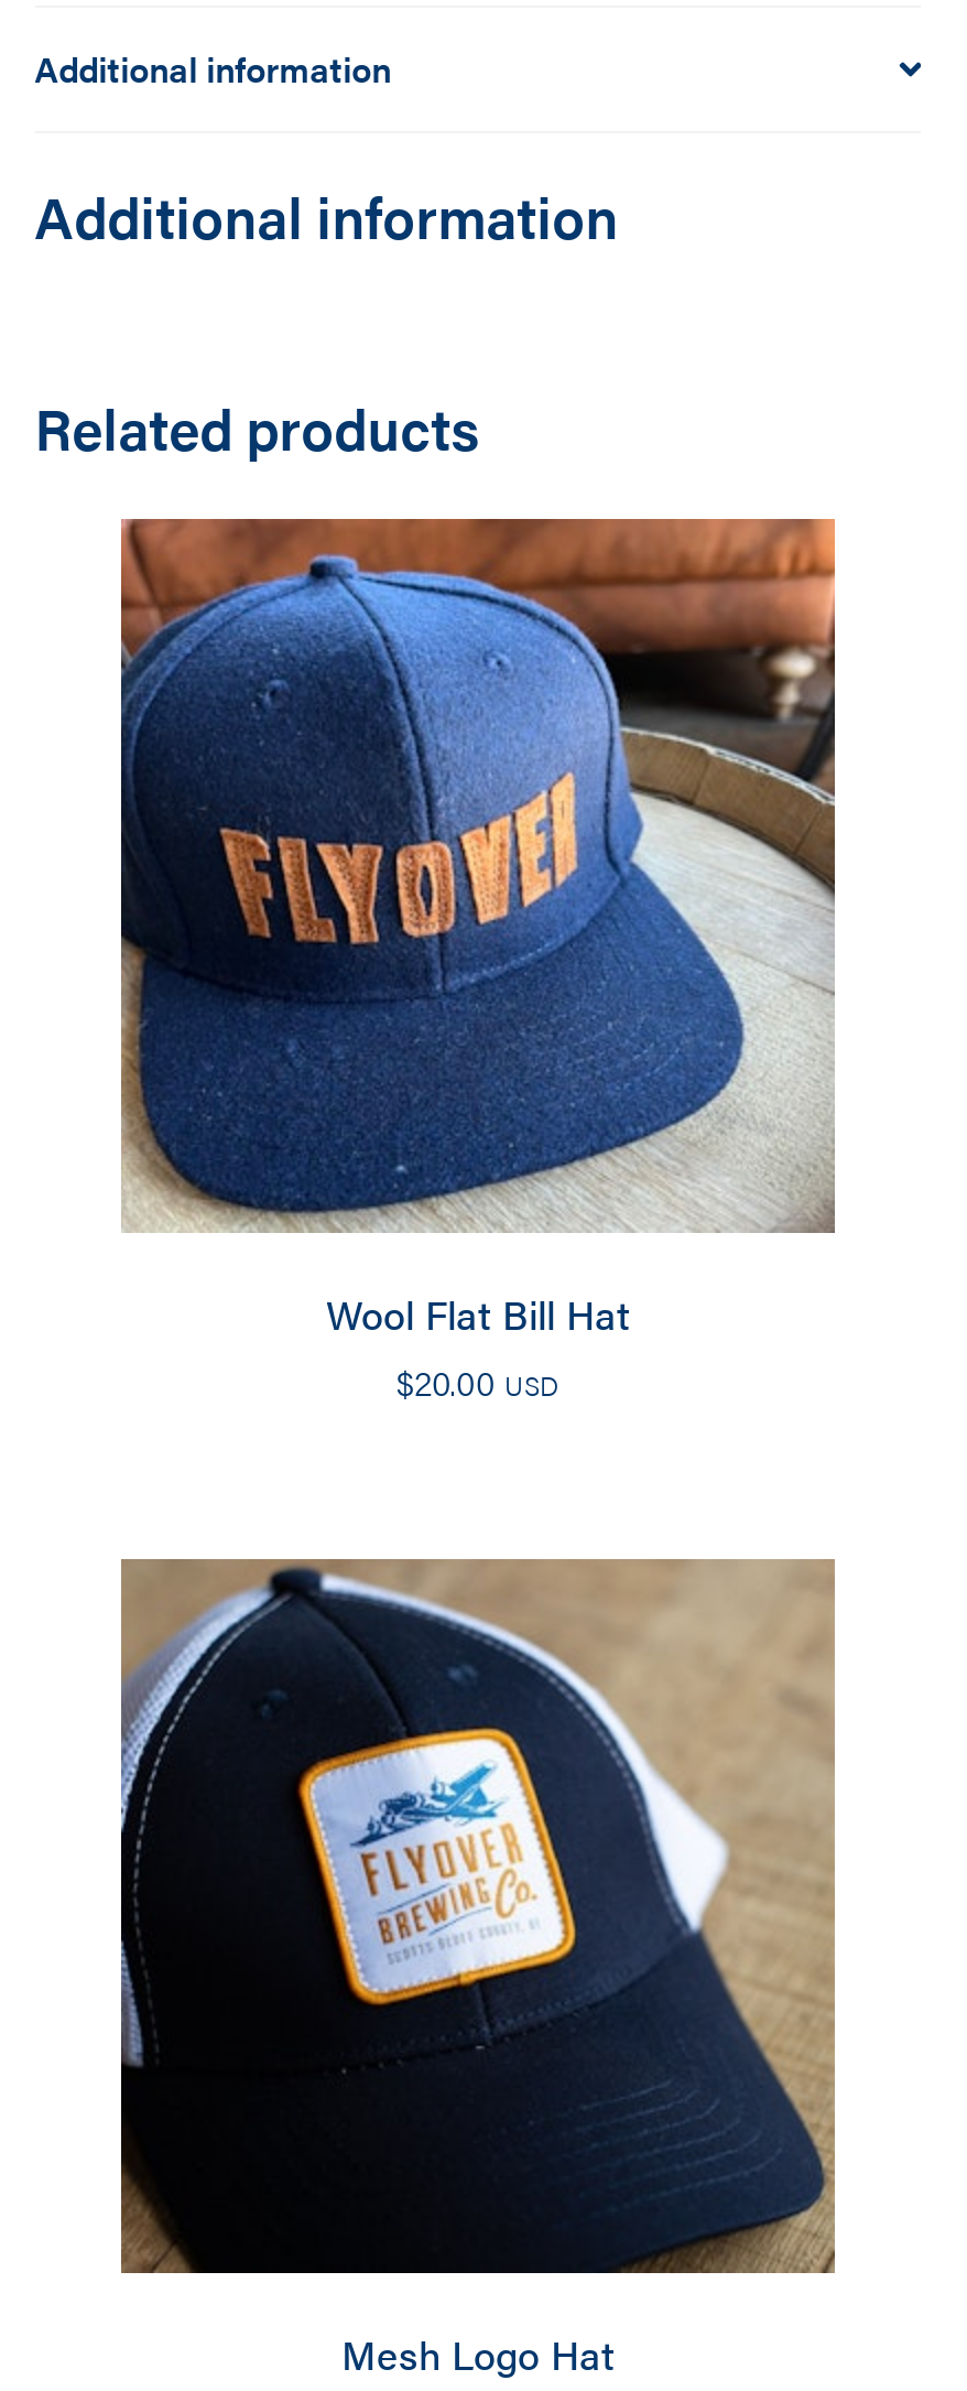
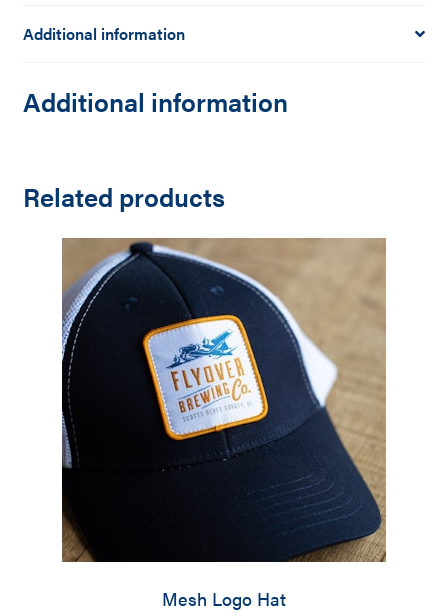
[119,518,837,1407] [image] | Wool Flat Bill Hat | $20.00 USD -> none

